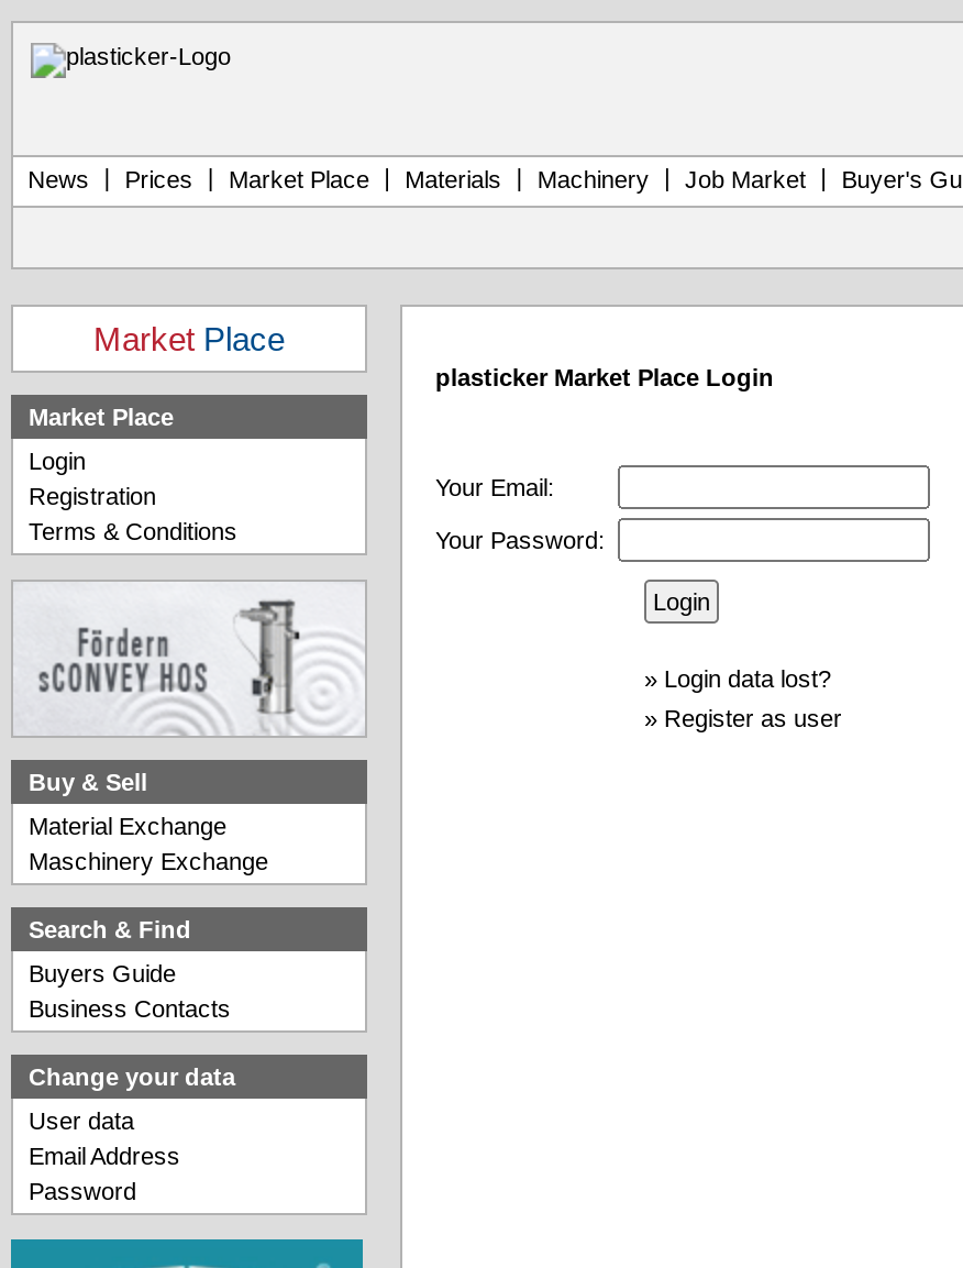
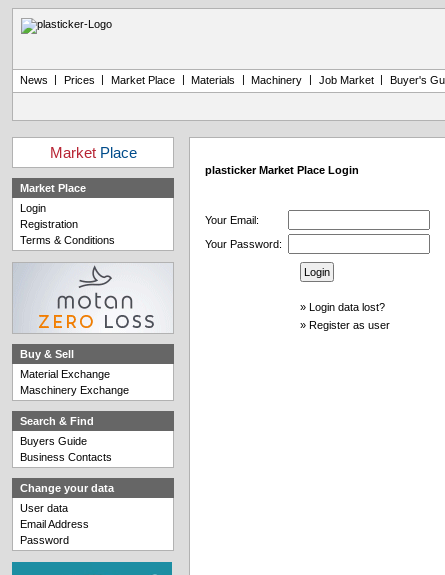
[13,582,334,736] [image] -> [14,264,155,333] [image]

